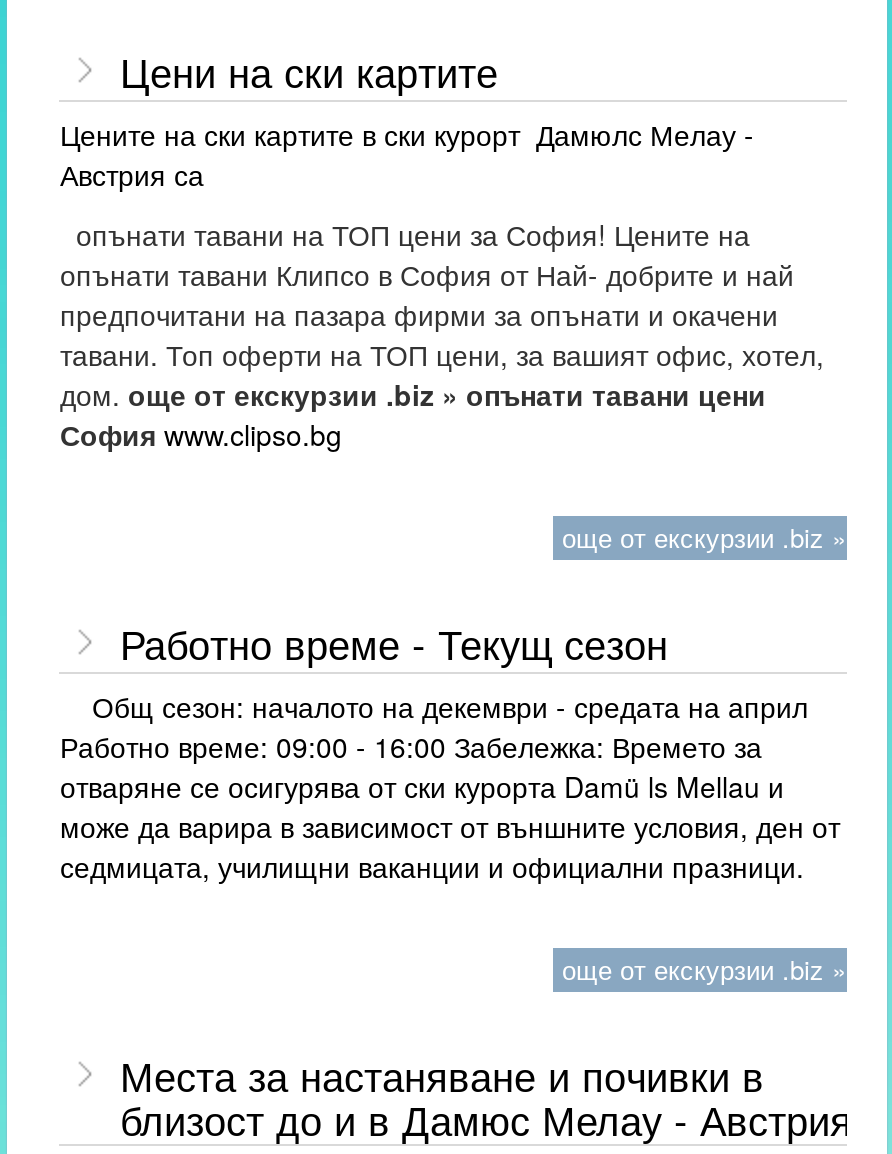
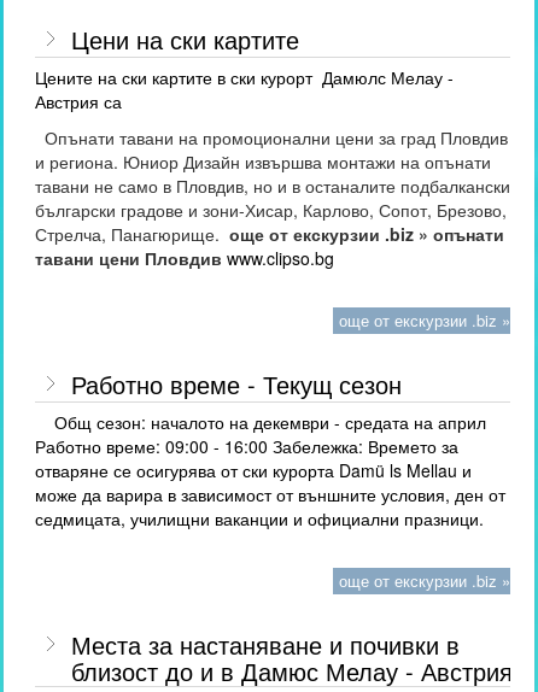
[60,214,824,454] опънати тавани на ТОП цени за София! Цените на | опънати тавани Клипсо в София от Най- добрите и най | предпочитани на пазара фирми за опънати и окачени | тавани. Топ оферти на ТОП цени, за вашият офис, хотел, | дом. още от екскурзии .biz » опънати тавани цени | София www.clipso.bg -> [36,125,511,270] Опънати тавани на промоционални цени за град Пловдив | и региона. Юниор Дизайн извършва монтажи на опънати | тавани не само в Пловдив, но и в останалите подбалкански | български градове и зони-Хисар, Карлово, Сопот, Брезово, | Стрелча, Панагюрище. още от екскурзии .biz » опънати | тавани цени Пловдив www.clipso.bg

